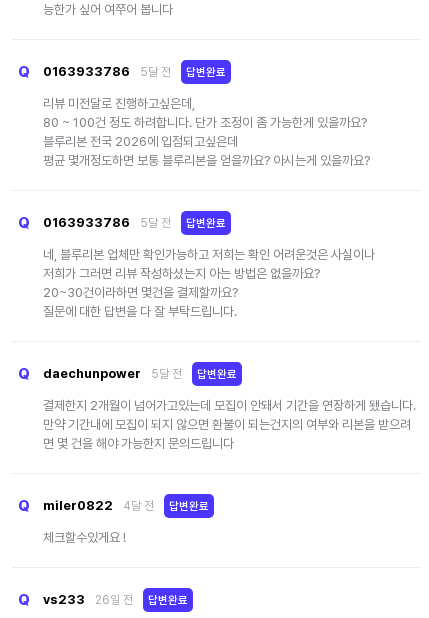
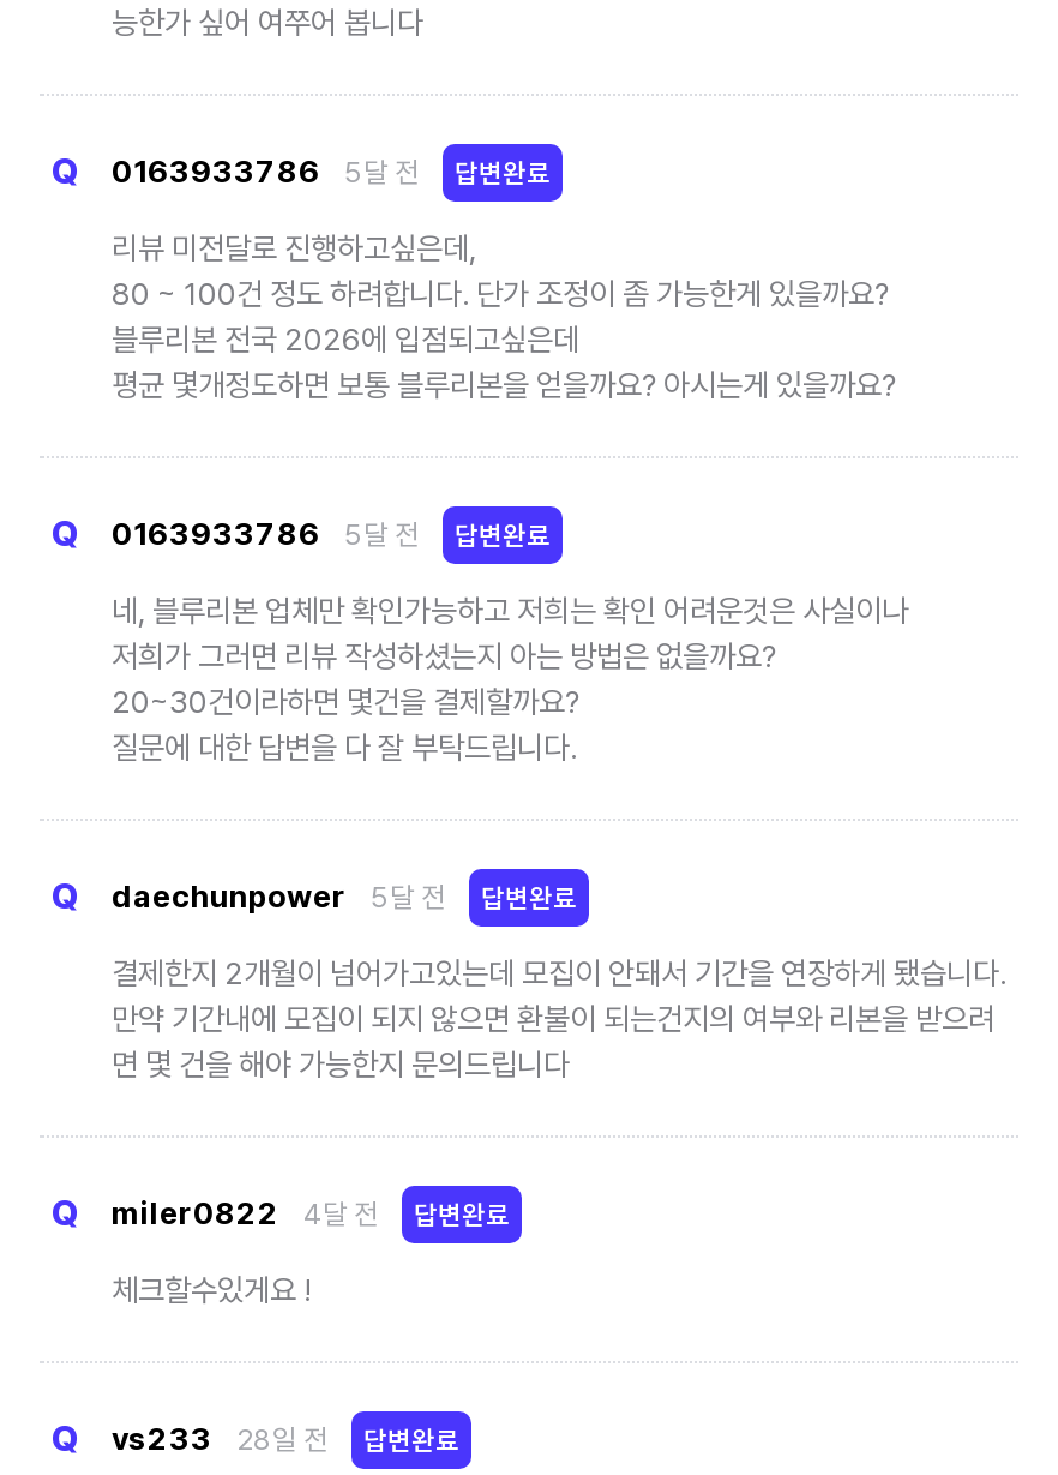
[18,591,188,609] Q vs233 26일 전 답변완료 -> [52,1418,459,1461] Q vs233 28일 전 답변완료

